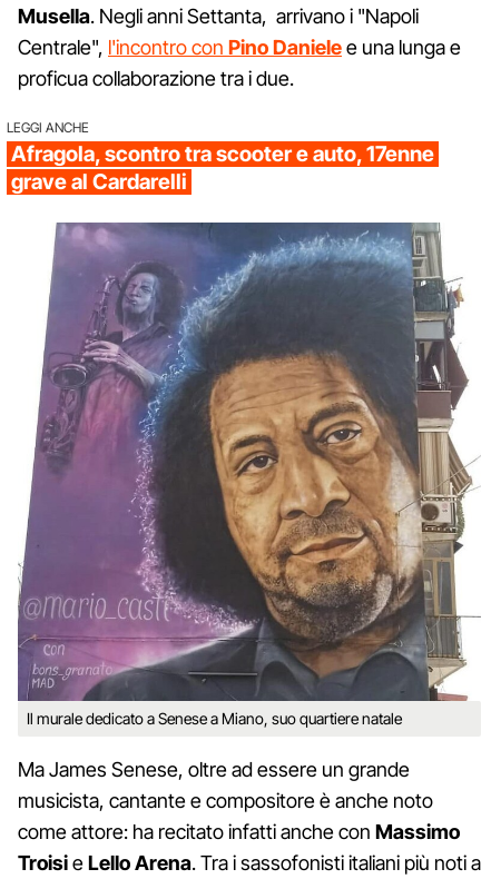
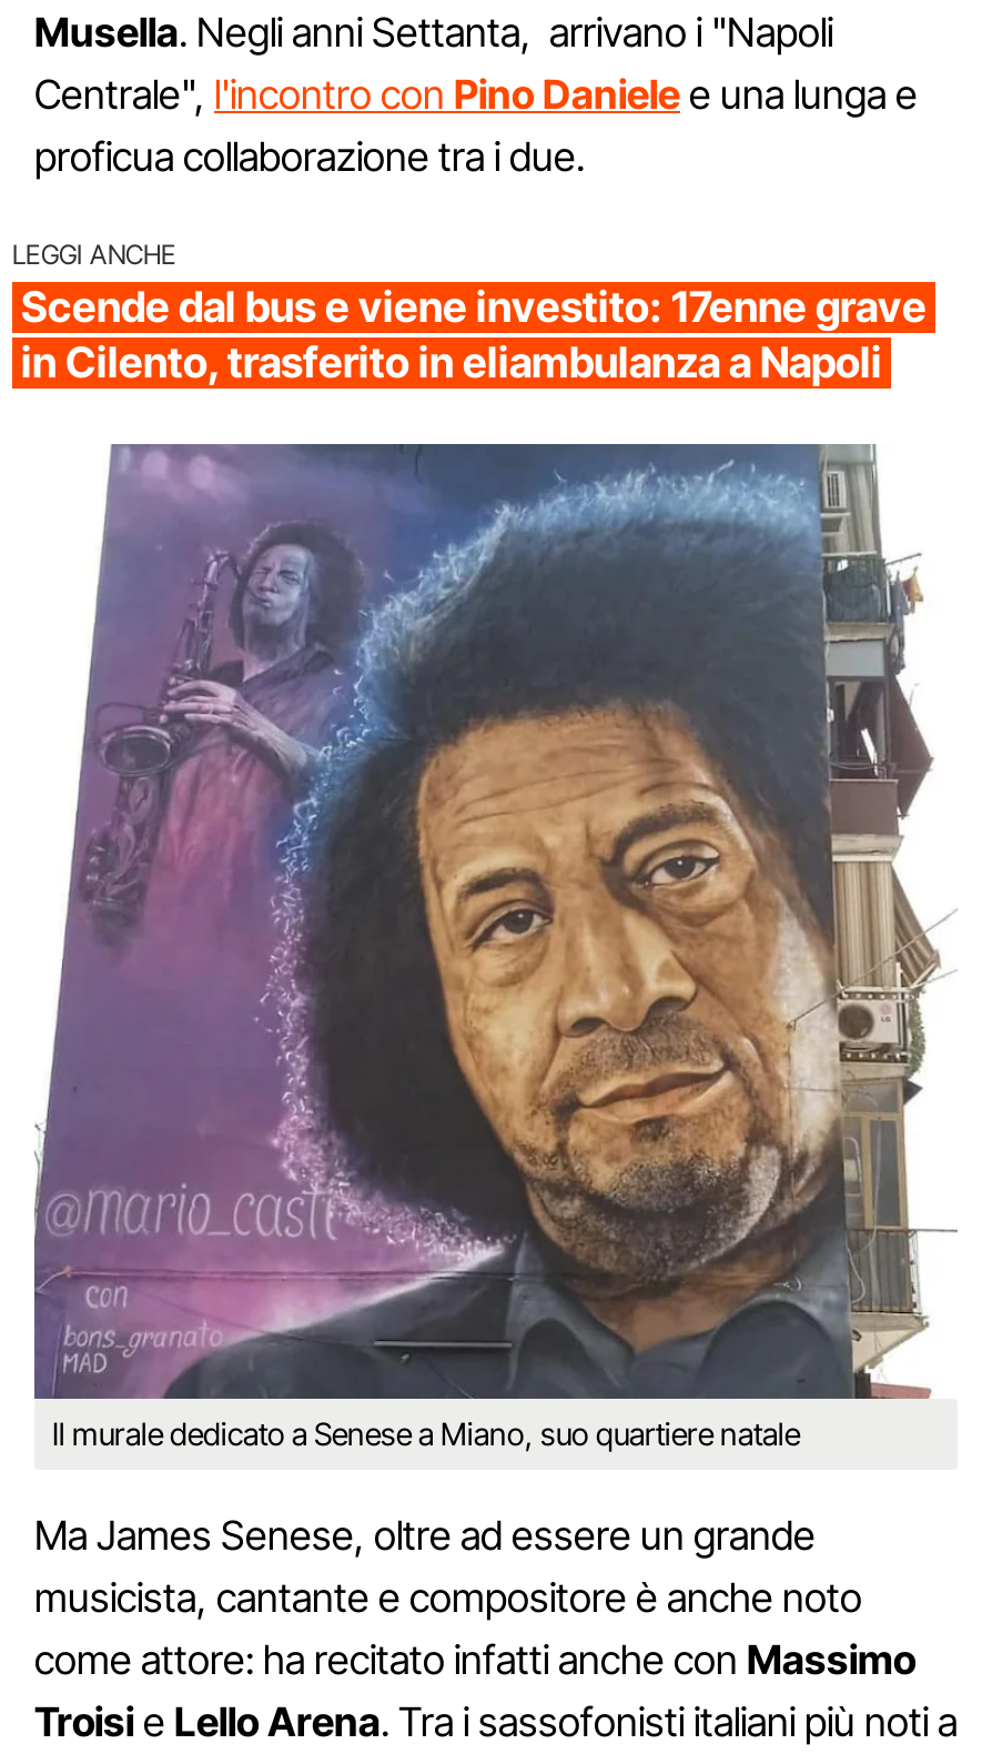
[11,141,434,195] Afragola, scontro tra scooter e auto, 17enne | grave al Cardarelli -> [21,282,927,388] Scende dal bus e viene investito: 17enne grave | in Cilento, trasferito in eliambulanza a Napoli

